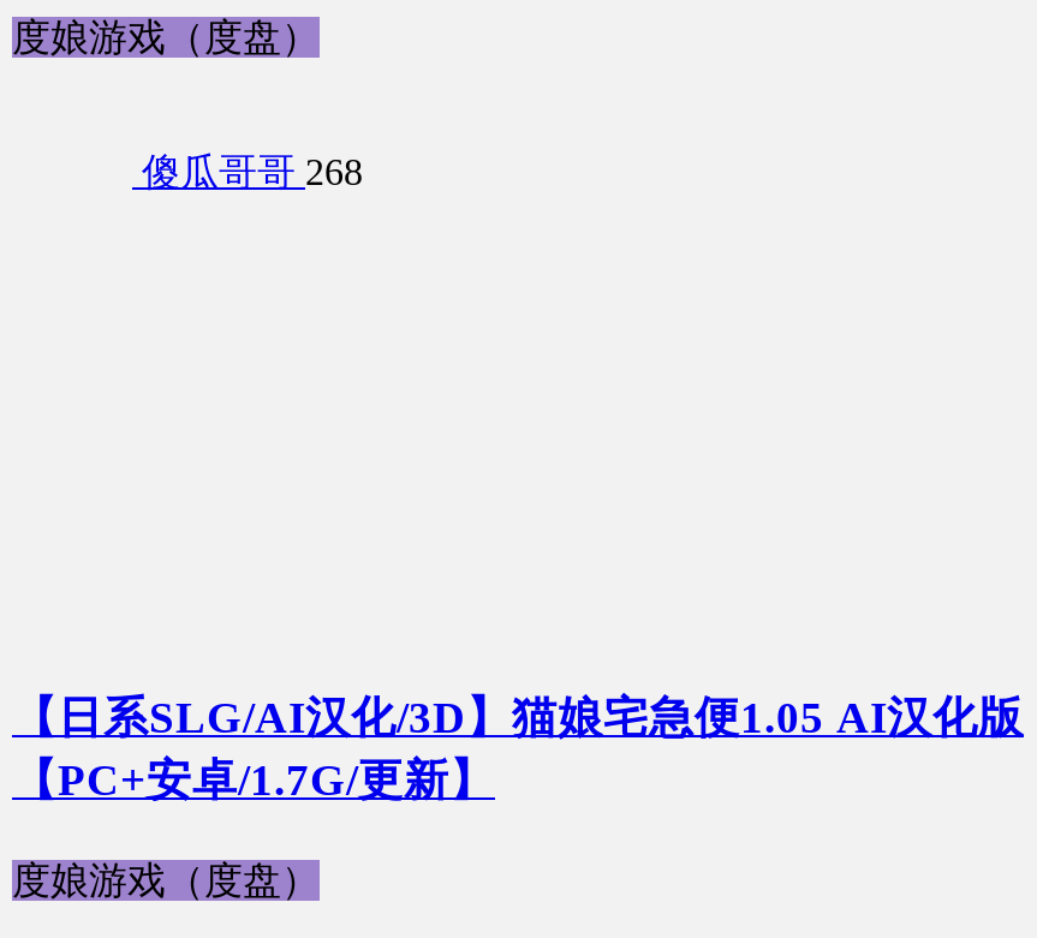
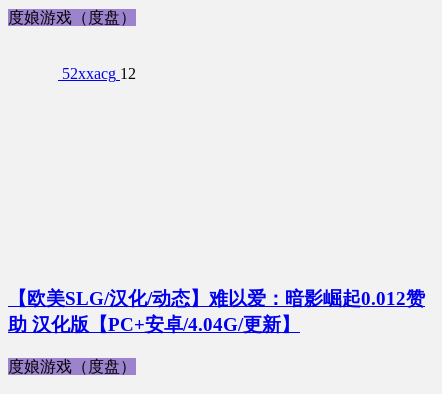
[142,153,363,194] 傻瓜哥哥 268 -> [62,65,136,82] 52xxacg 12
[12,693,1024,805] 【日系SLG/AI汉化/3D】猫娘宅急便1.05 AI汉化版 | 【PC+安卓/1.7G/更新】 -> [8,288,425,335] 【欧美SLG/汉化/动态】难以爱：暗影崛起0.012赞 | 助 汉化版【PC+安卓/4.04G/更新】

